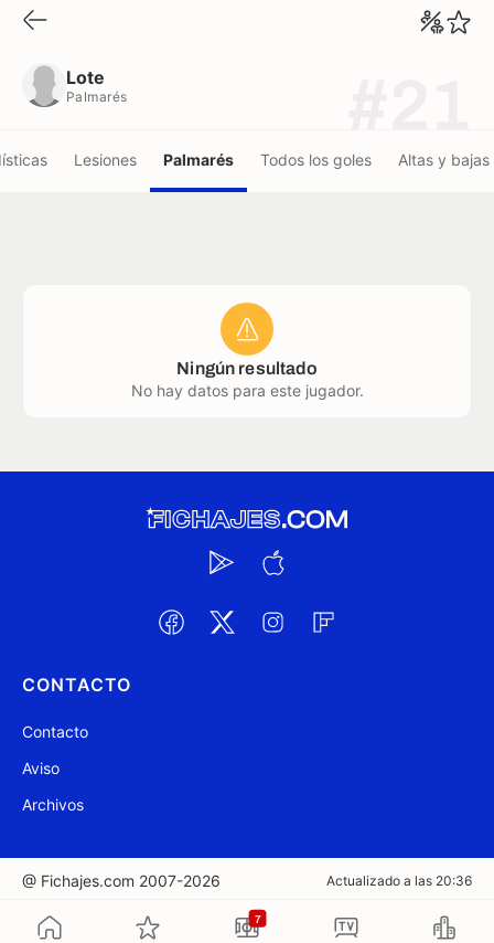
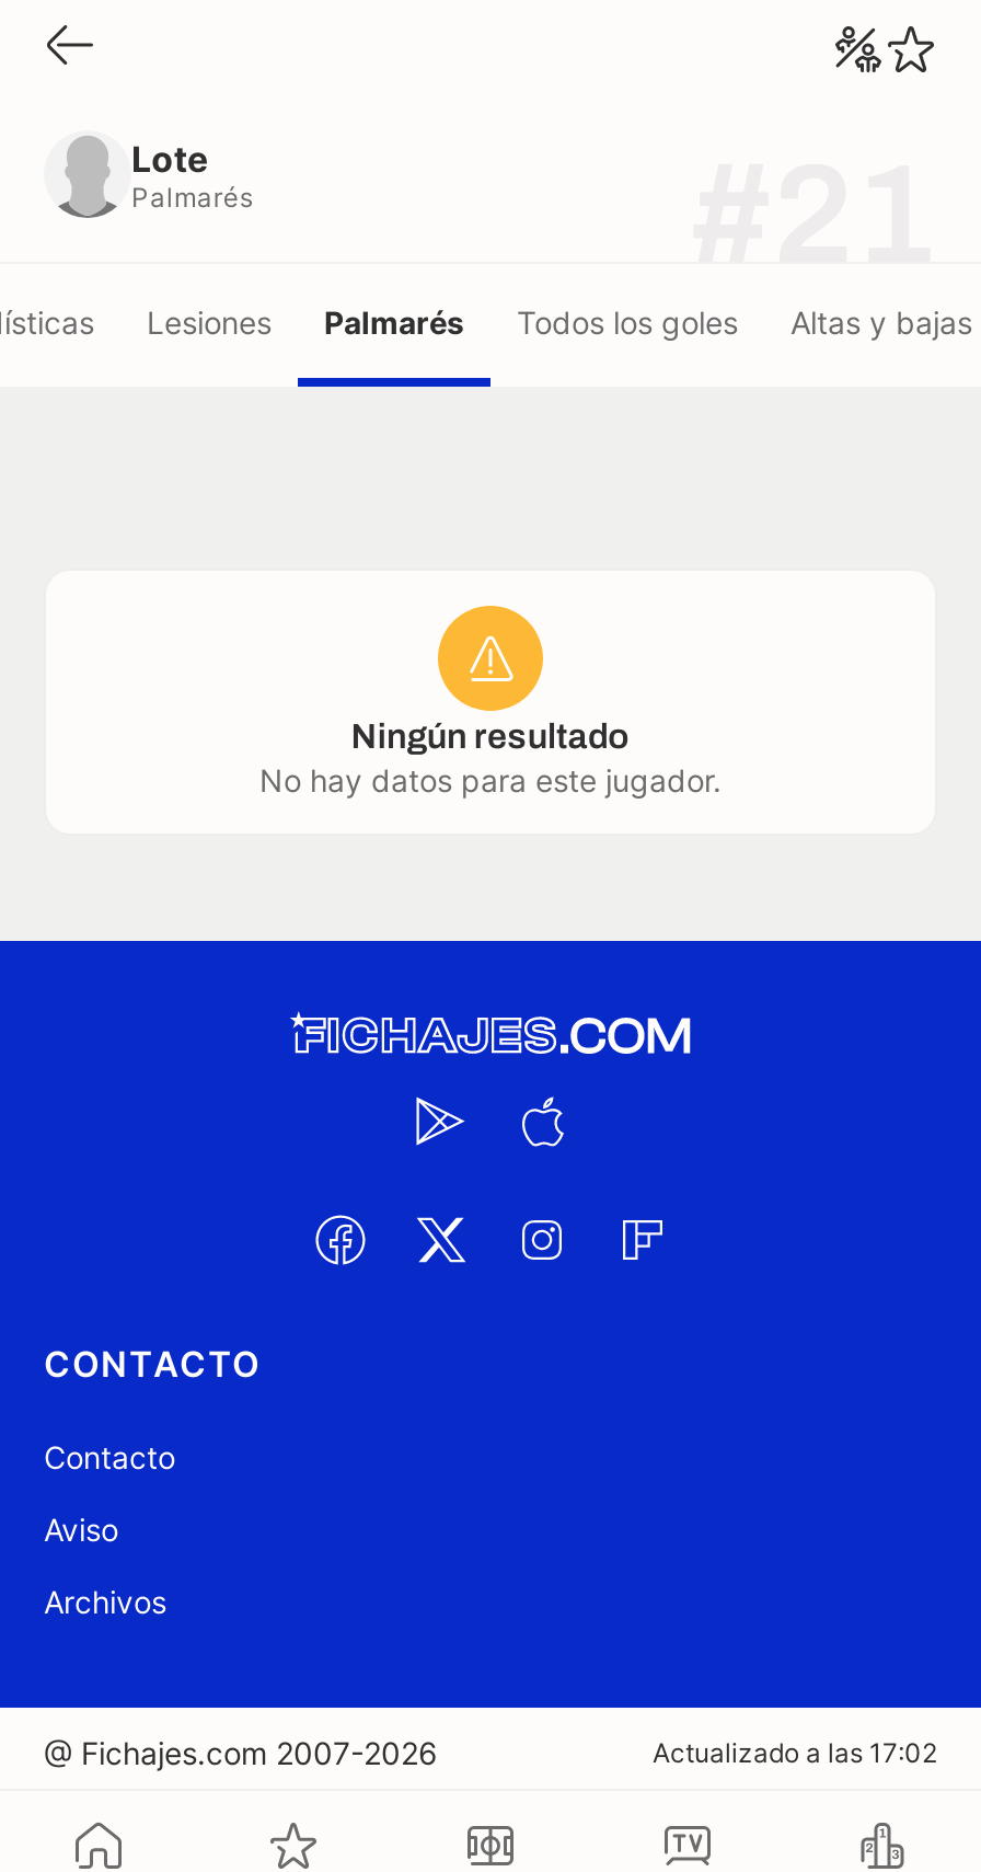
[326,872,472,889] Actualizado a las 20:36 -> [653,1736,937,1769] Actualizado a las 17:02
[254,912,261,925] 7 -> none

